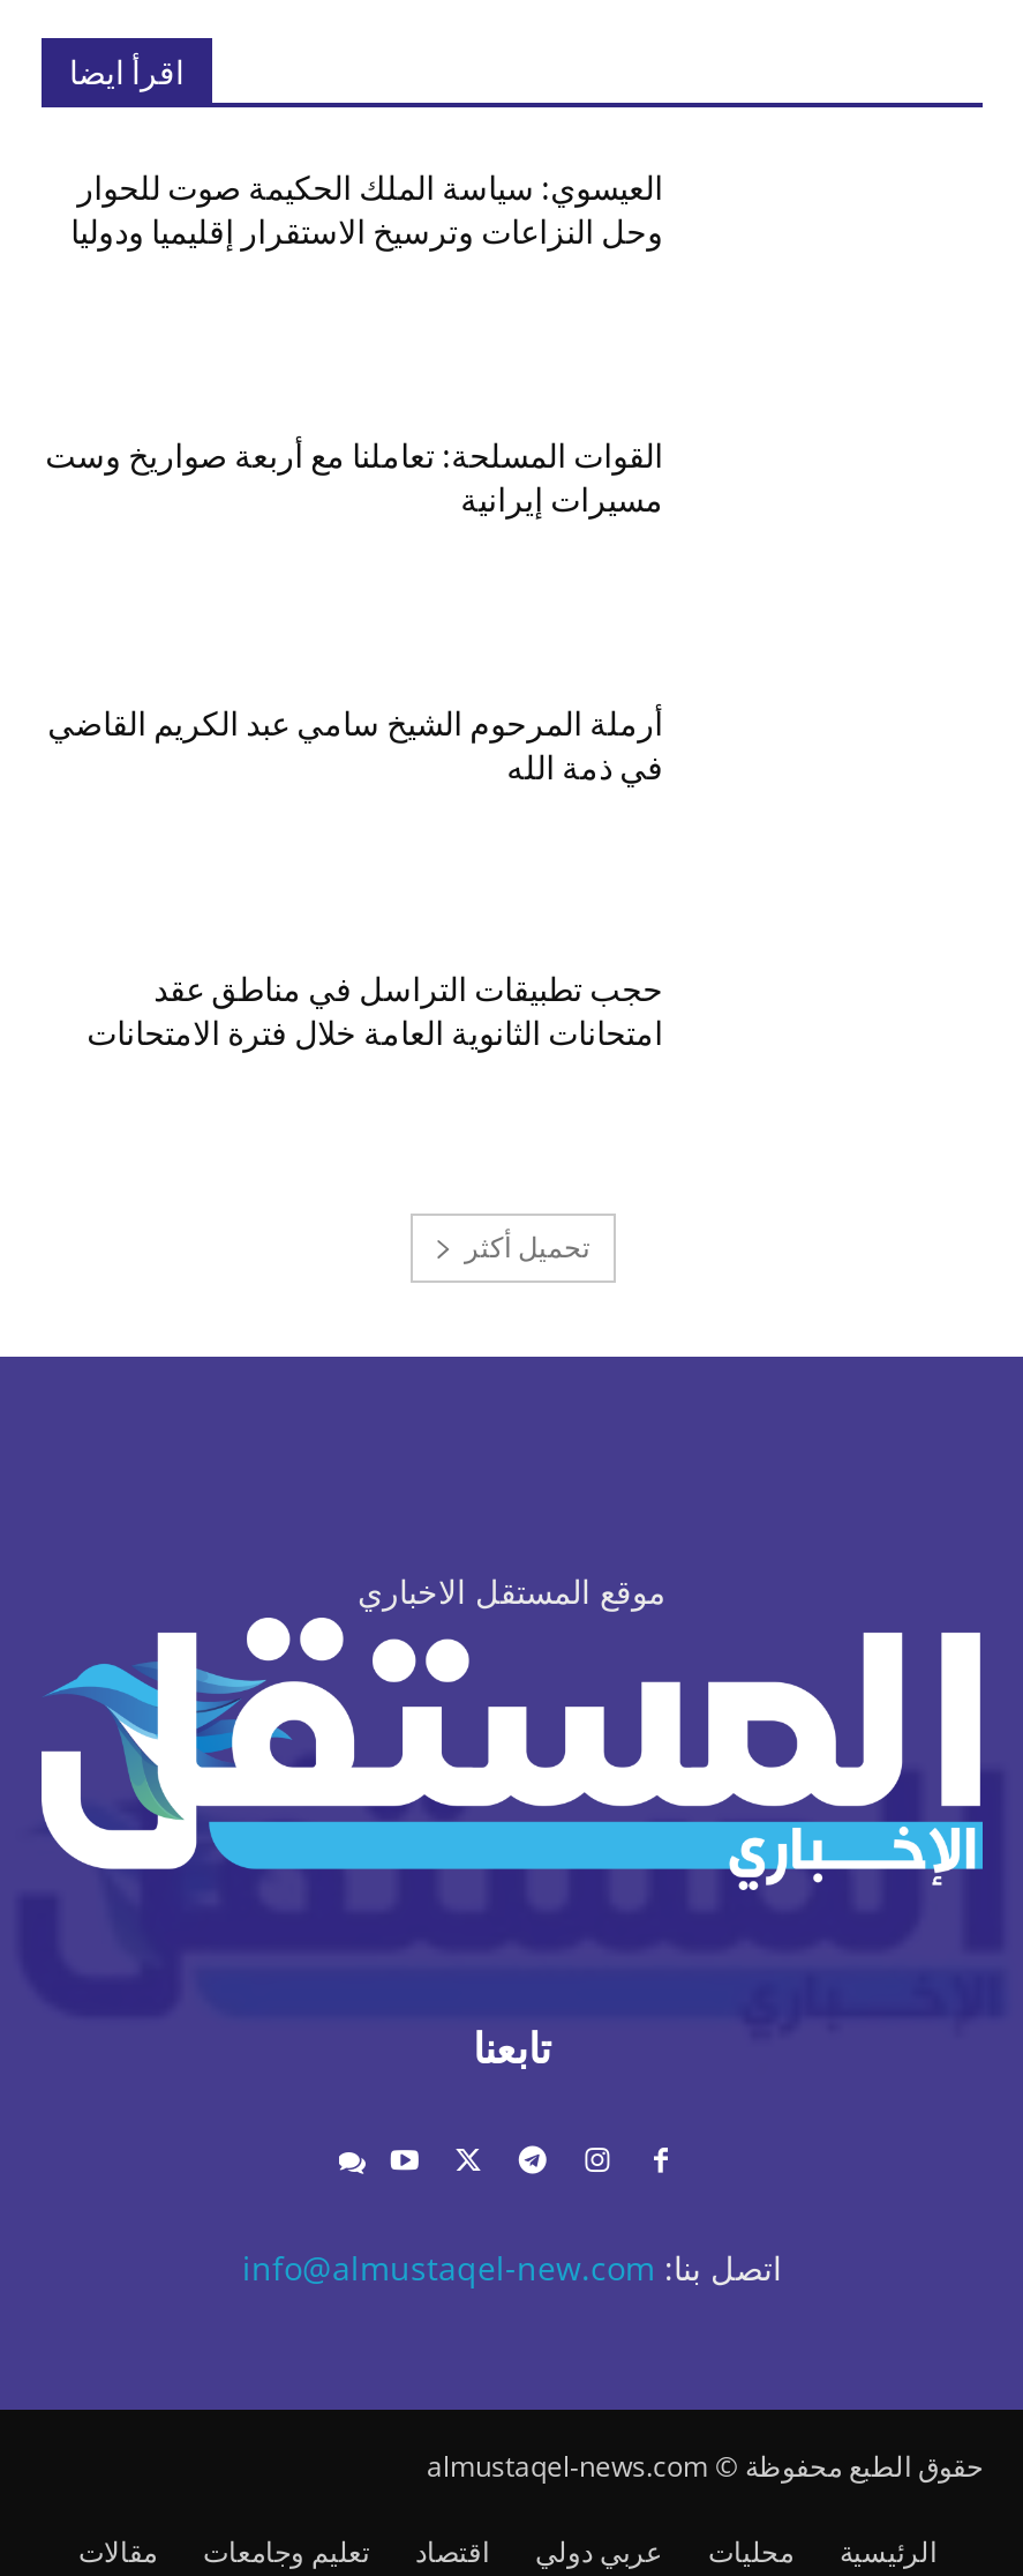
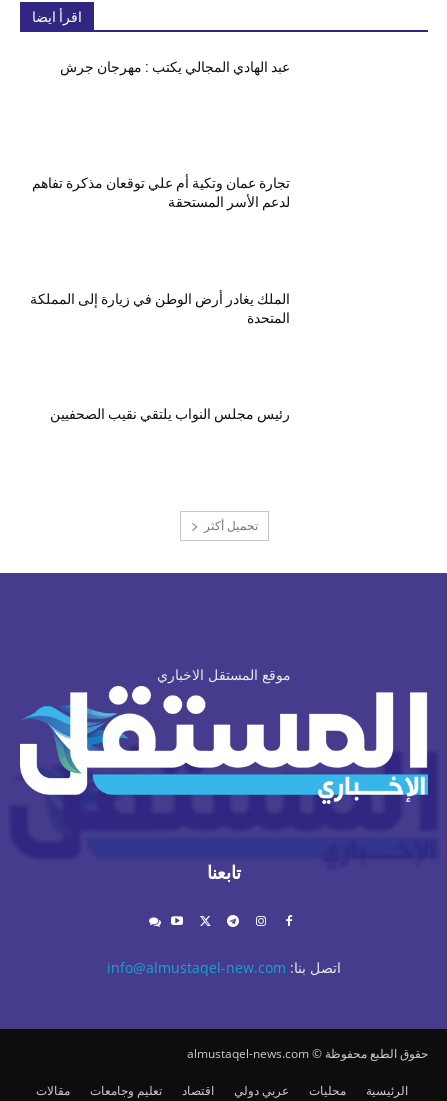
[71,171,663,251] العيسوي: سياسة الملك الحكيمة صوت للحوار | وحل النزاعات وترسيخ الاستقرار إقليميا ودوليا -> [60,59,290,75] عبد الهادي المجالي يكتب : مهرجان جرش
[45,438,663,518] القوات المسلحة: تعاملنا مع أربعة صواريخ وست | مسيرات إيرانية -> [32,175,290,210] تجارة عمان وتكية أم علي توقعان مذكرة تفاهم | لدعم الأسر المستحقة
[48,705,663,786] أرملة المرحوم الشيخ سامي عبد الكريم القاضي | في ذمة الله -> [30,291,290,326] الملك يغادر أرض الوطن في زيارة إلى المملكة | المتحدة
[87,972,663,1053] حجب تطبيقات التراسل في مناطق عقد | امتحانات الثانوية العامة خلال فترة الامتحانات -> [50,406,290,422] رئيس مجلس النواب يلتقي نقيب الصحفيين

